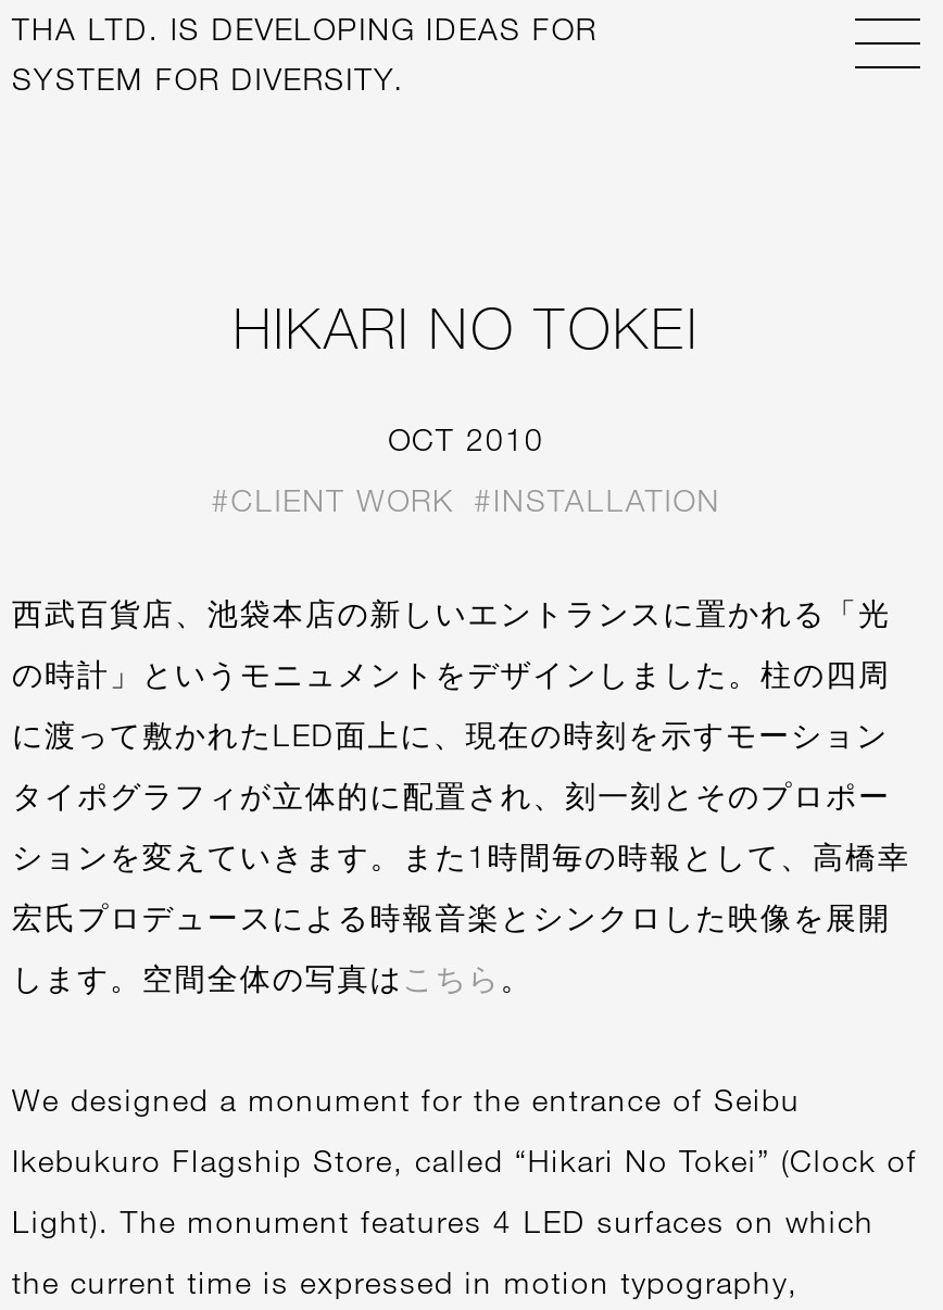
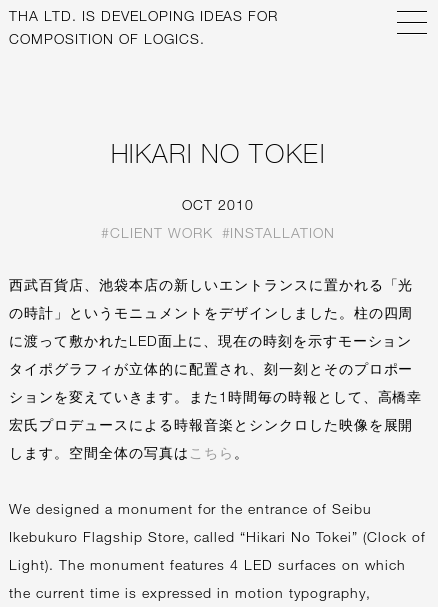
[12,60,404,97] SYSTEM FOR DIVERSITY. -> [9,30,205,47] COMPOSITION OF LOGICS.

